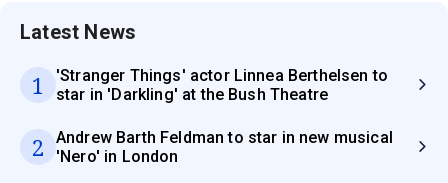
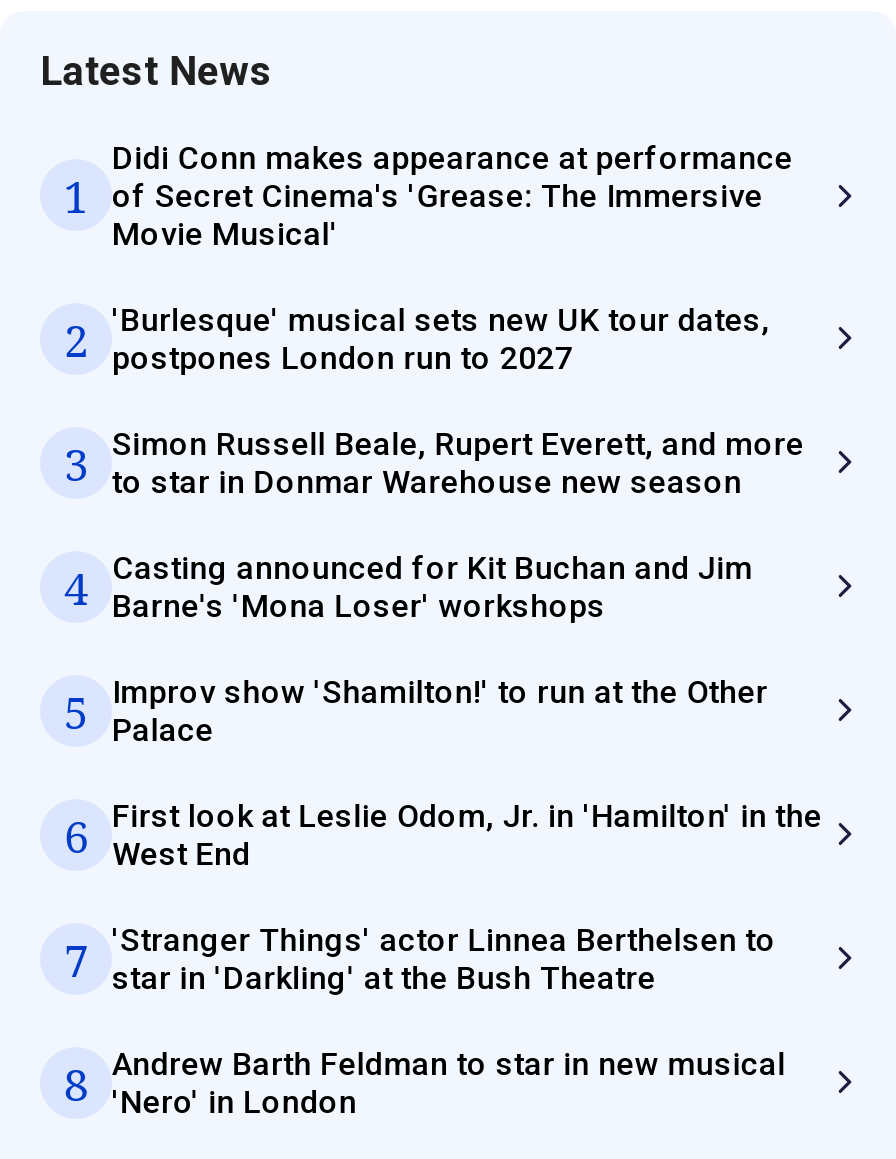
none -> [64,138,822,988] Didi Conn makes appearance at performance | of Secret Cinema's 'Grease: The Immersive | Movie Musical' | 2 | 'Burlesque' musical sets new UK tour dates, | postpones London run to 2027 | 3 | Simon Russell Beale, Rupert Everett, and more | to star in Donmar Warehouse new season | 4 | Casting announced for Kit Buchan and Jim | Barne's 'Mona Loser' workshops | 5 | Improv show 'Shamilton!' to run at the Other | Palace | 6 | First look at Leslie Odom, Jr. in 'Hamilton' in the | West End | 7
[32,128,393,166] 2 Andrew Barth Feldman to star in new musical 'Nero' in London -> [64,1044,786,1120] 8 Andrew Barth Feldman to star in new musical 'Nero' in London

